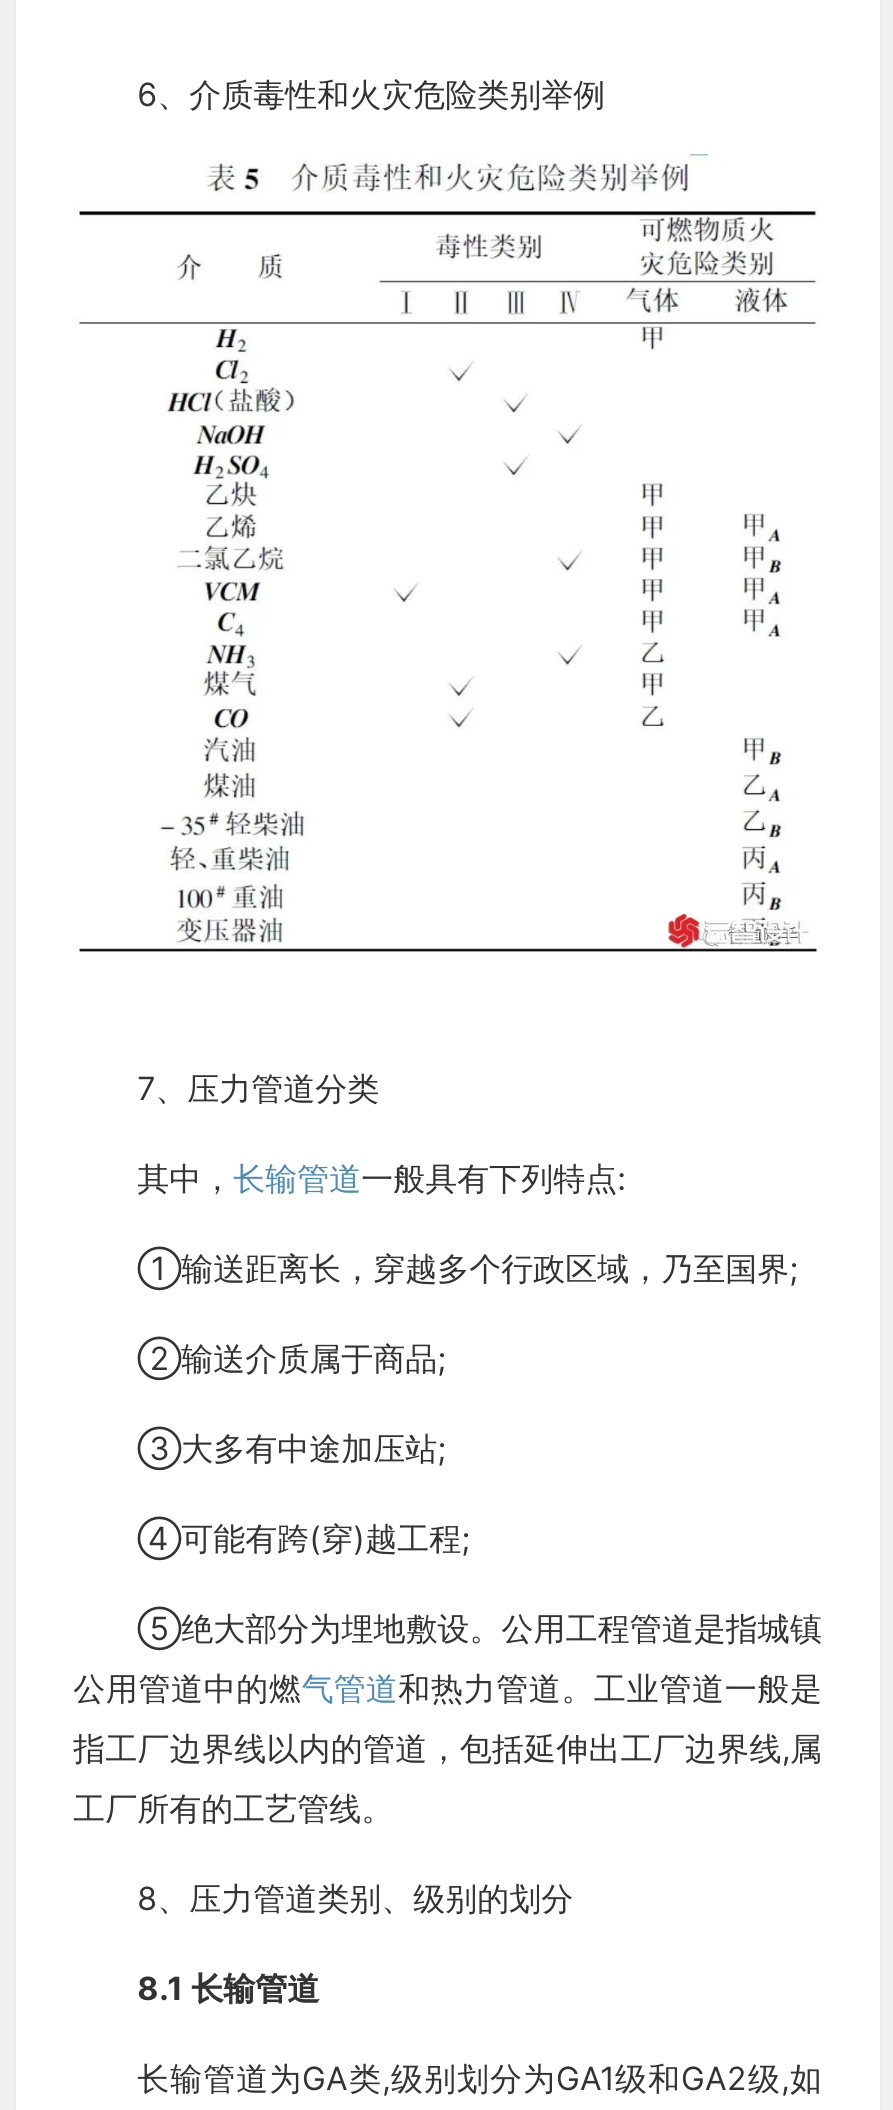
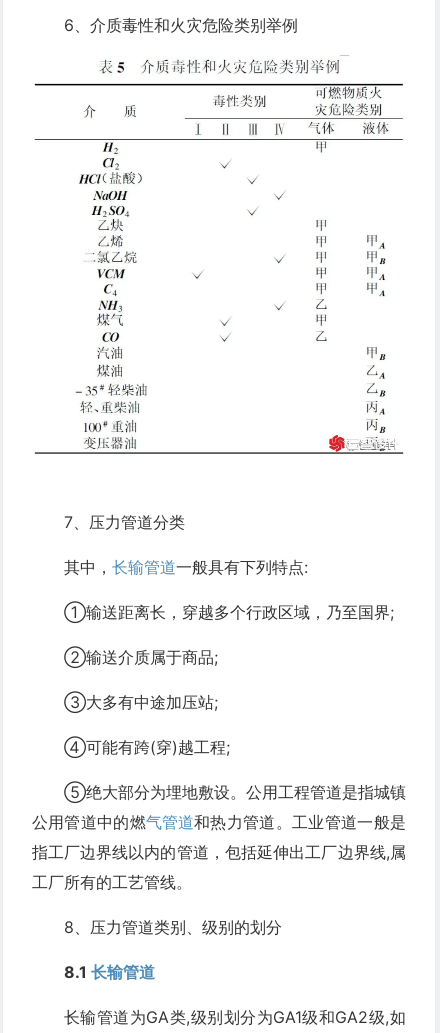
[137,1968,319,2008] 8.1 长输管道 -> [64,962,155,982] 8.1长输管道

